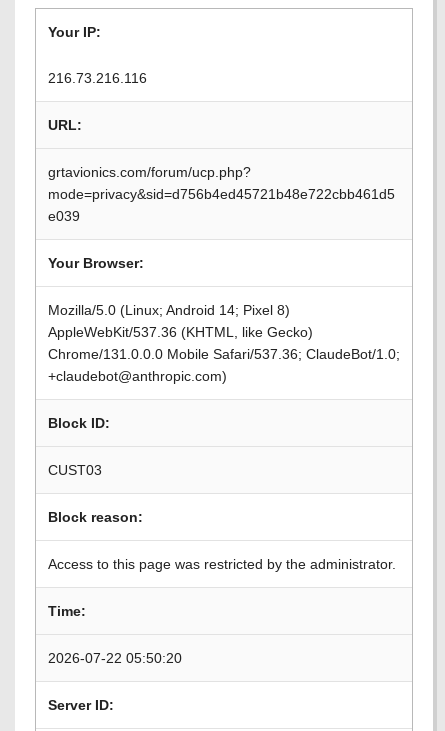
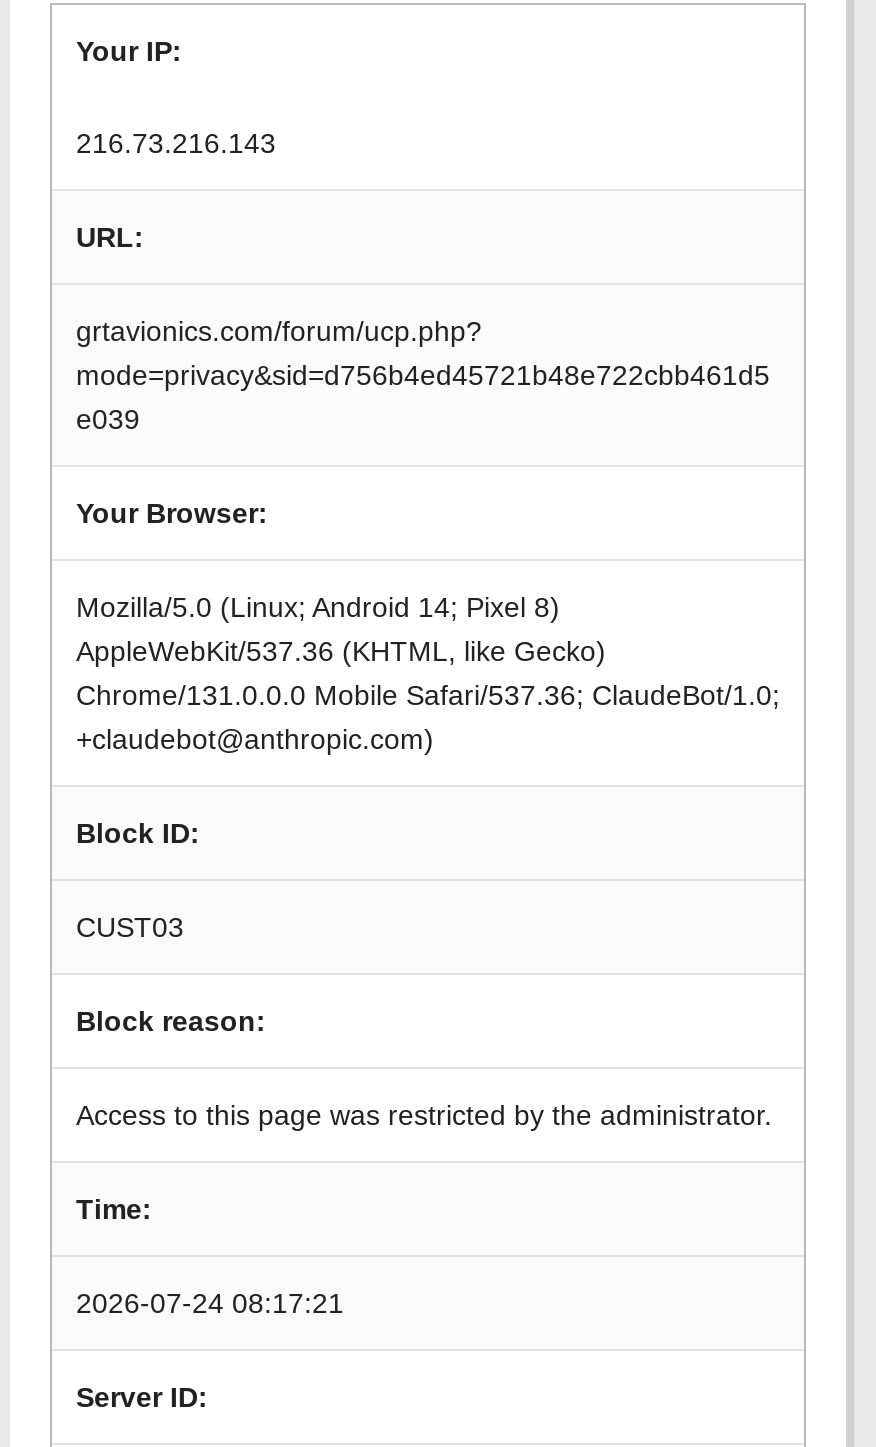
[48,70,147,86] 216.73.216.116 -> [76,127,276,159] 216.73.216.143
[48,650,182,666] 2026-07-22 05:50:20 -> [76,1287,344,1319] 2026-07-24 08:17:21

